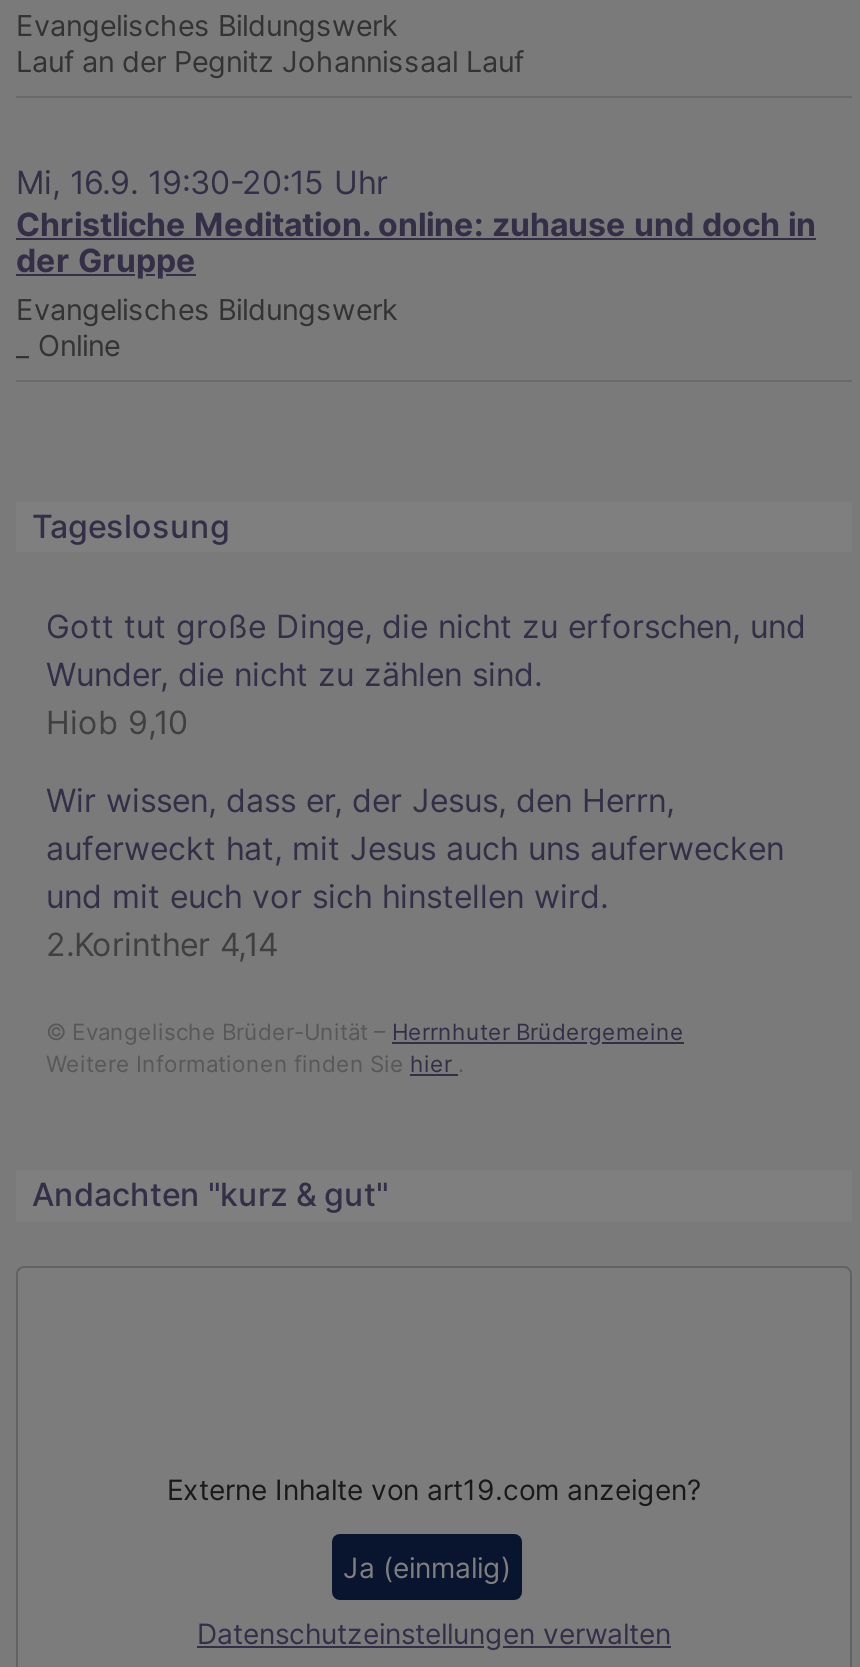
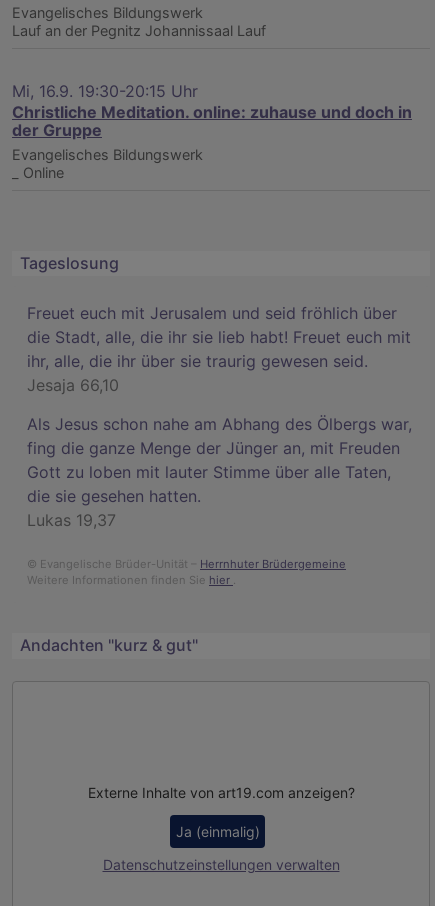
[46,606,806,742] Gott tut große Dinge, die nicht zu erforschen, und | Wunder, die nicht zu zählen sind. | Hiob 9,10 -> [27,303,411,395] Freuet euch mit Jerusalem und seid fröhlich über | die Stadt, alle, die ihr sie lieb habt! Freuet euch mit | ihr, alle, die ihr über sie traurig gewesen seid. | Jesaja 66,10
[46,780,784,964] Wir wissen, dass er, der Jesus, den Herrn, | auferweckt hat, mit Jesus auch uns auferwecken | und mit euch vor sich hinstellen wird. | 2.Korinther 4,14 -> [27,414,412,530] Als Jesus schon nahe am Abhang des Ölbergs war, | fing die ganze Menge der Jünger an, mit Freuden | Gott zu loben mit lauter Stimme über alle Taten, | die sie gesehen hatten. | Lukas 19,37

